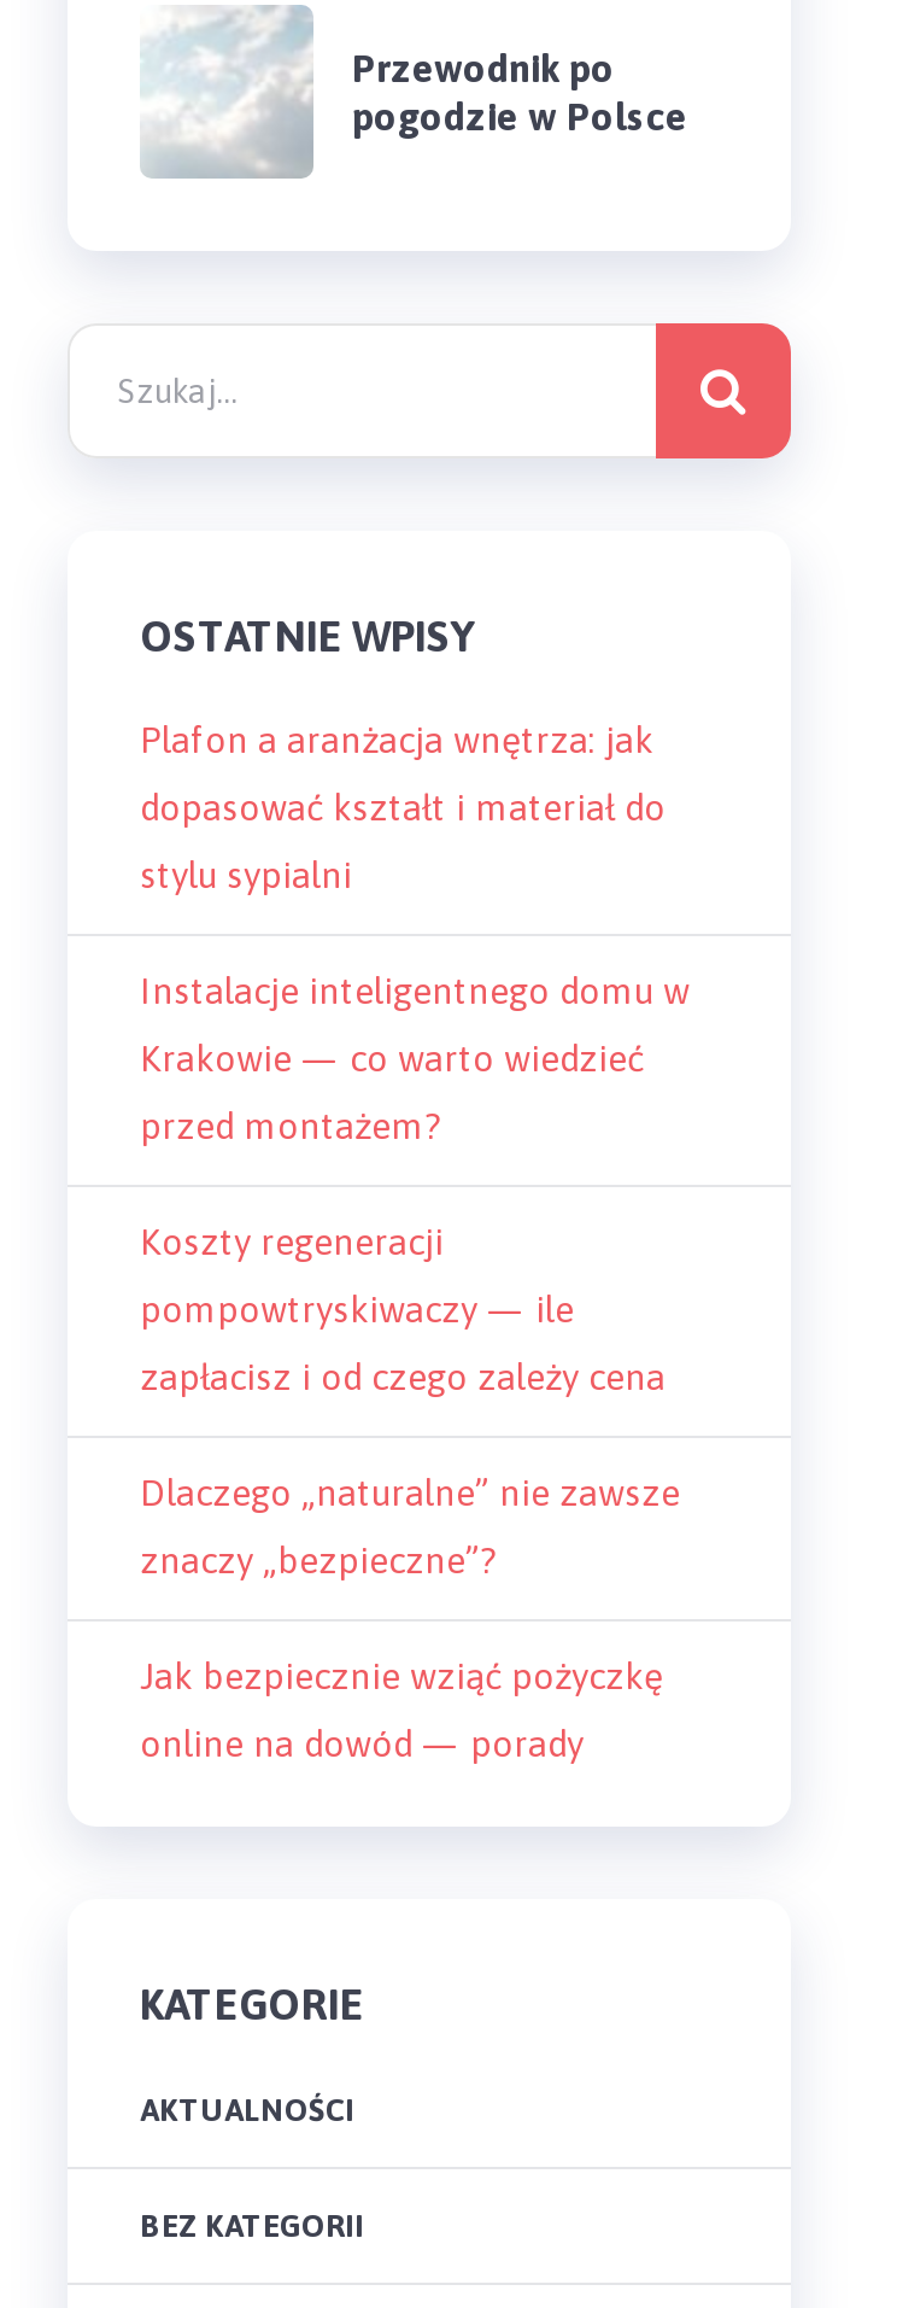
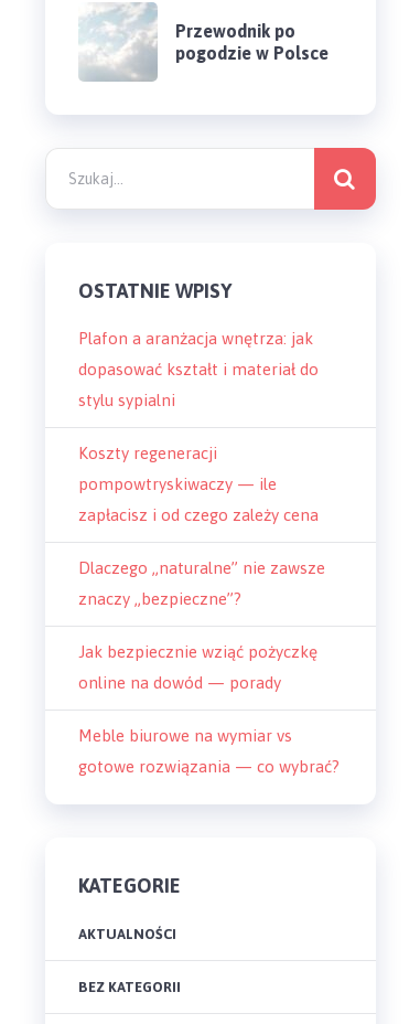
[140,971,690,1147] Instalacje inteligentnego domu w | Krakowie — co warto wiedzieć | przed montażem? -> none
moved [140,1222,680,1765] -> [78,444,325,692]: Koszty regeneracji | pompowtryskiwaczy — ile | zapłacisz i od czego zależy cena | Dlaczego „naturalne” nie zawsze | znaczy „bezpieczne”? | Jak bezpiecznie wziąć pożyczkę | online na dowód — porady
none -> [78,727,340,776] Meble biurowe na wymiar vs | gotowe rozwiązania — co wybrać?

